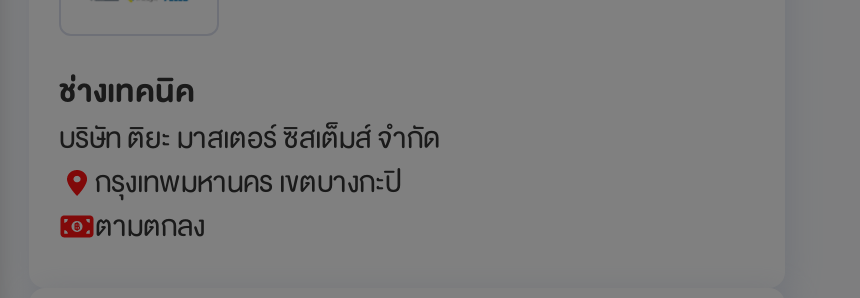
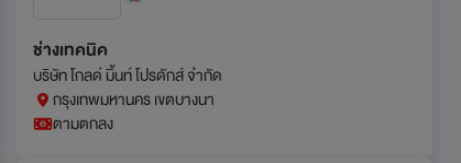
[59,114,441,206] บริษัท ติยะ มาสเตอร์ ซิสเต็มส์ จำกัด | กรุงเทพมหานคร เขตบางกะปิ -> [33,62,222,113] บริษัท โกลด์ มิ้นท์ โปรดักส์ จำกัด | กรุงเทพมหานคร เขตบางนา

